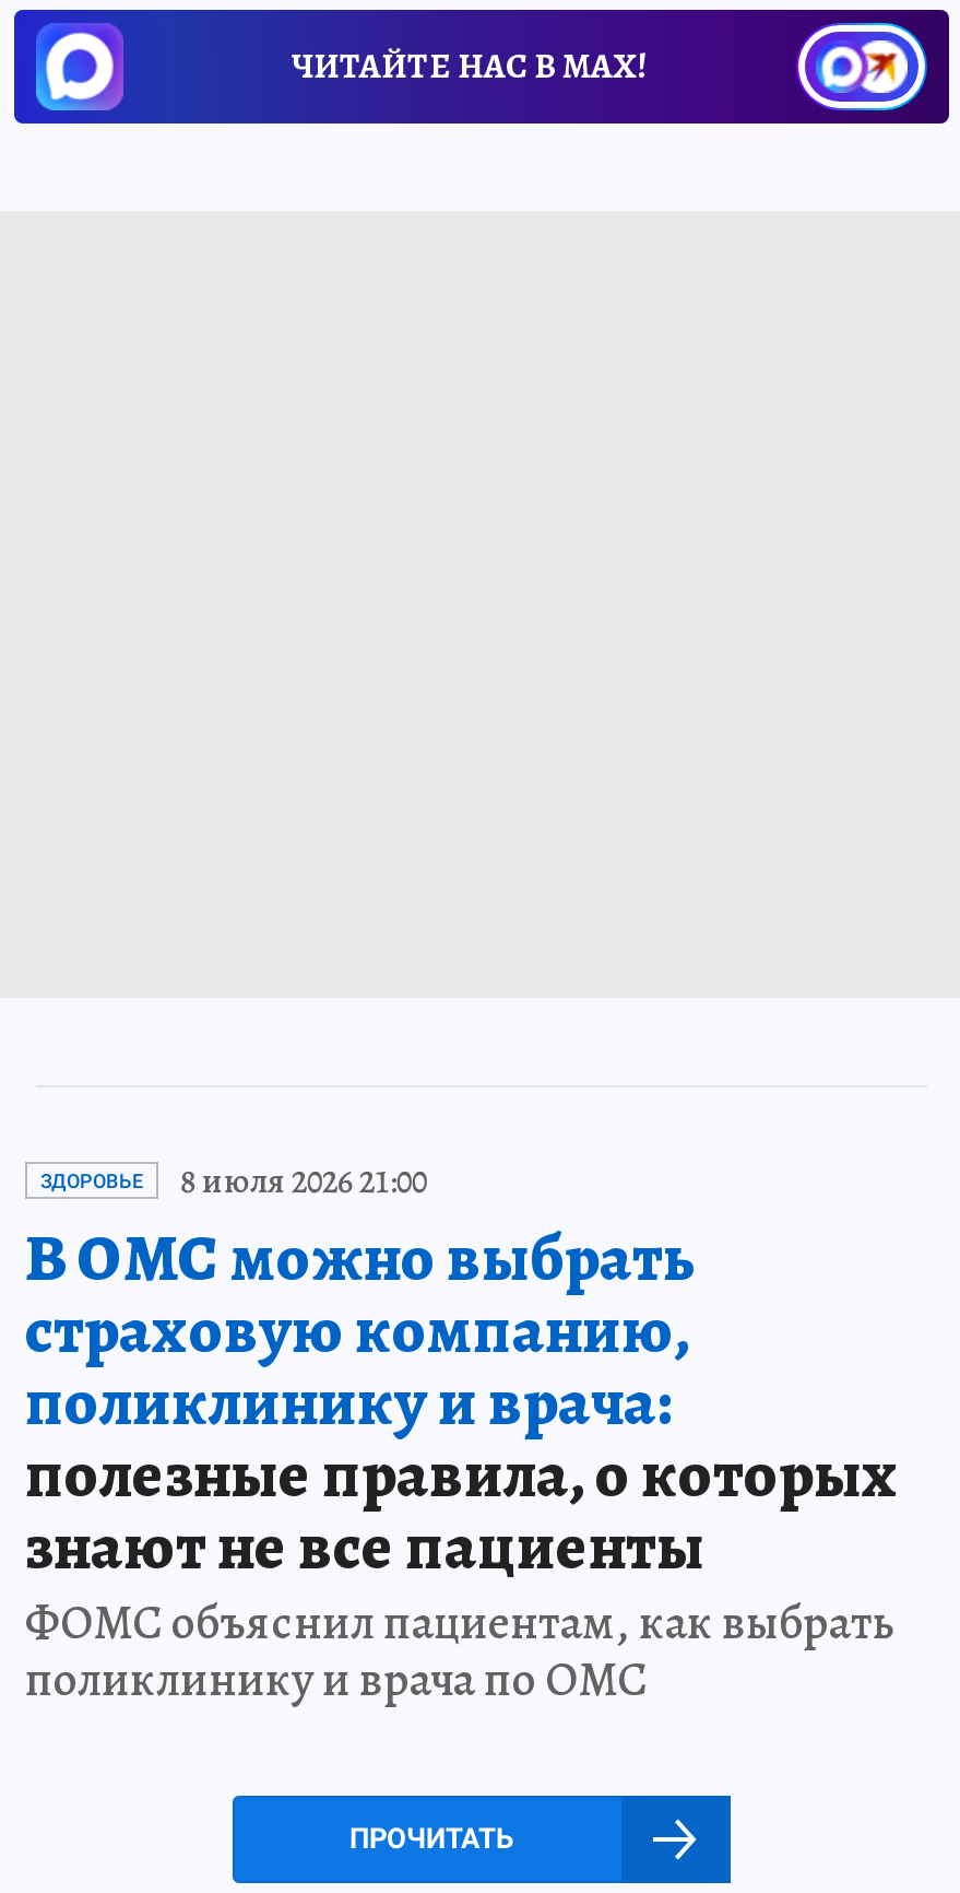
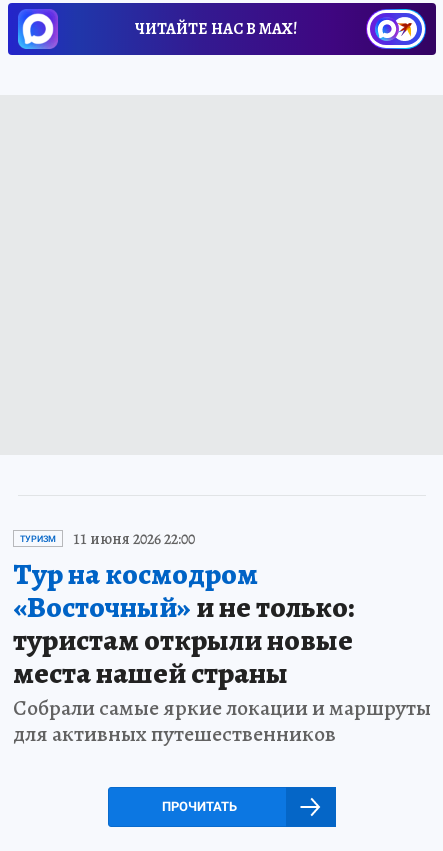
[25,1157,899,1712] ЗДОРОВЬЕ | 8 июля 2026 21:00 | В ОМС можно выбрать | страховую компанию, | поликлинику и врача: | полезные правила, о которых | знают не все пациенты | ФОМС объяснил пациентам, как выбрать | поликлинику и врача по ОМС -> [13,528,431,749] ТУРИЗМ | 11 июня 2026 22:00 | Тур на космодром | «Восточный»и не только: | туристам открыли новые | места нашей страны | Собрали самые яркие локации и маршруты | для активных путешественников

